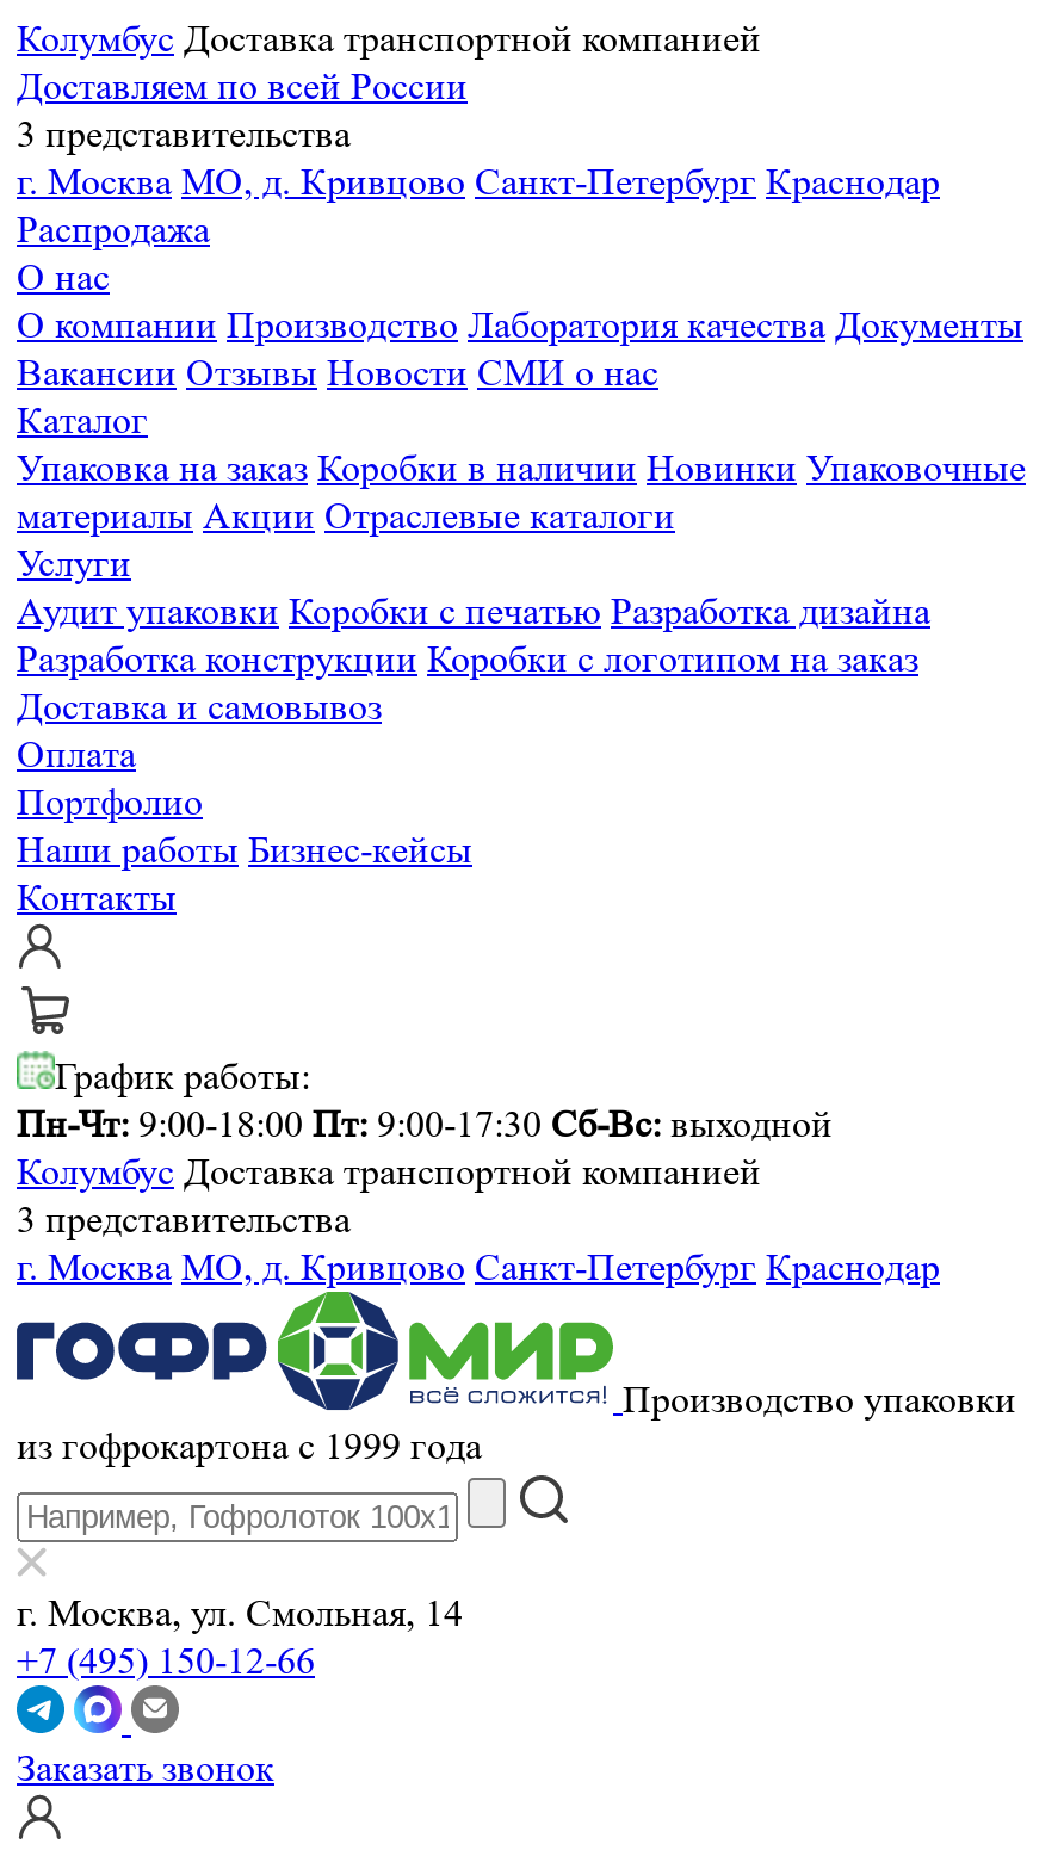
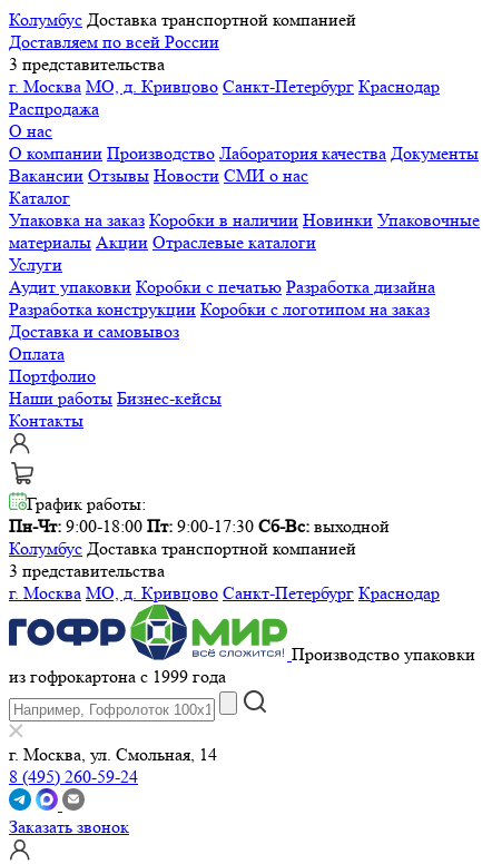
[17,1639,315,1684] +7 (495) 150-12-66 -> [9,766,138,788] 8 (495) 260-59-24

